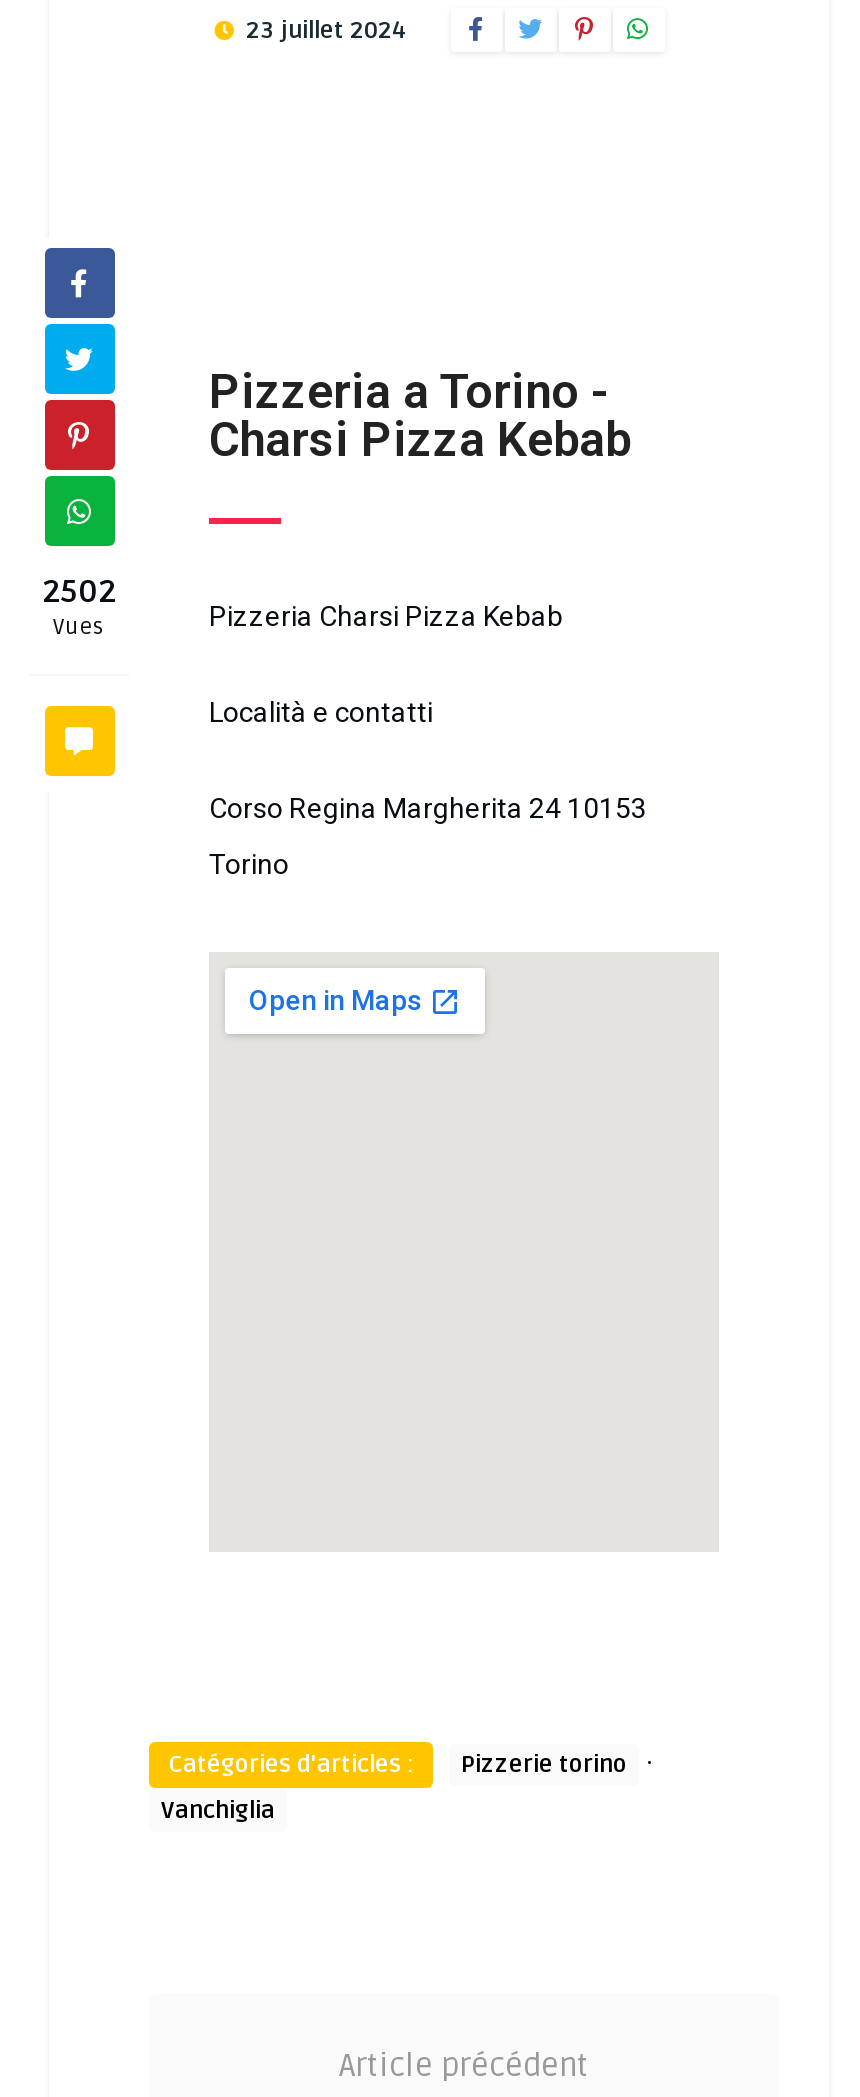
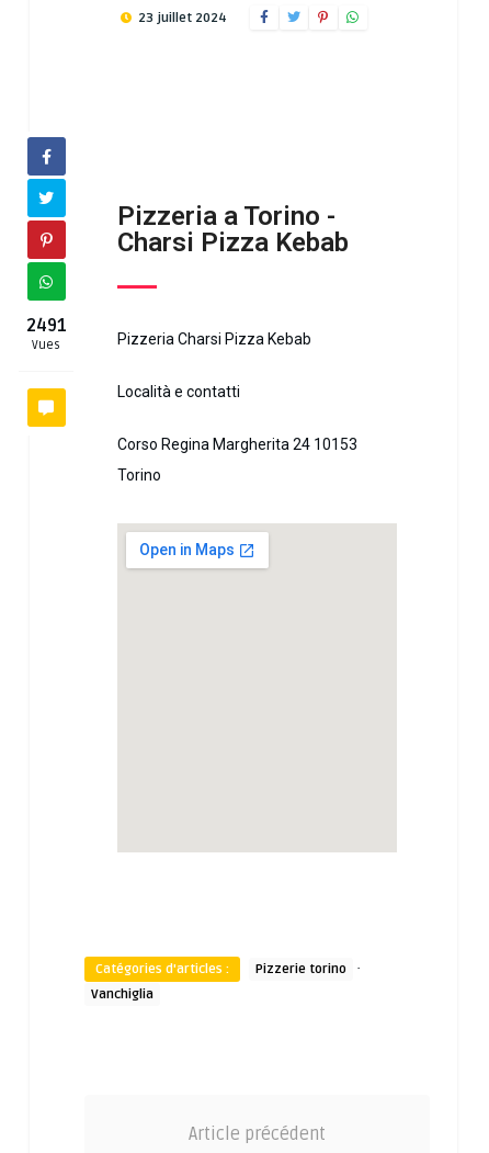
[42,572,116,612] 2502 -> [26,315,66,337] 2491

